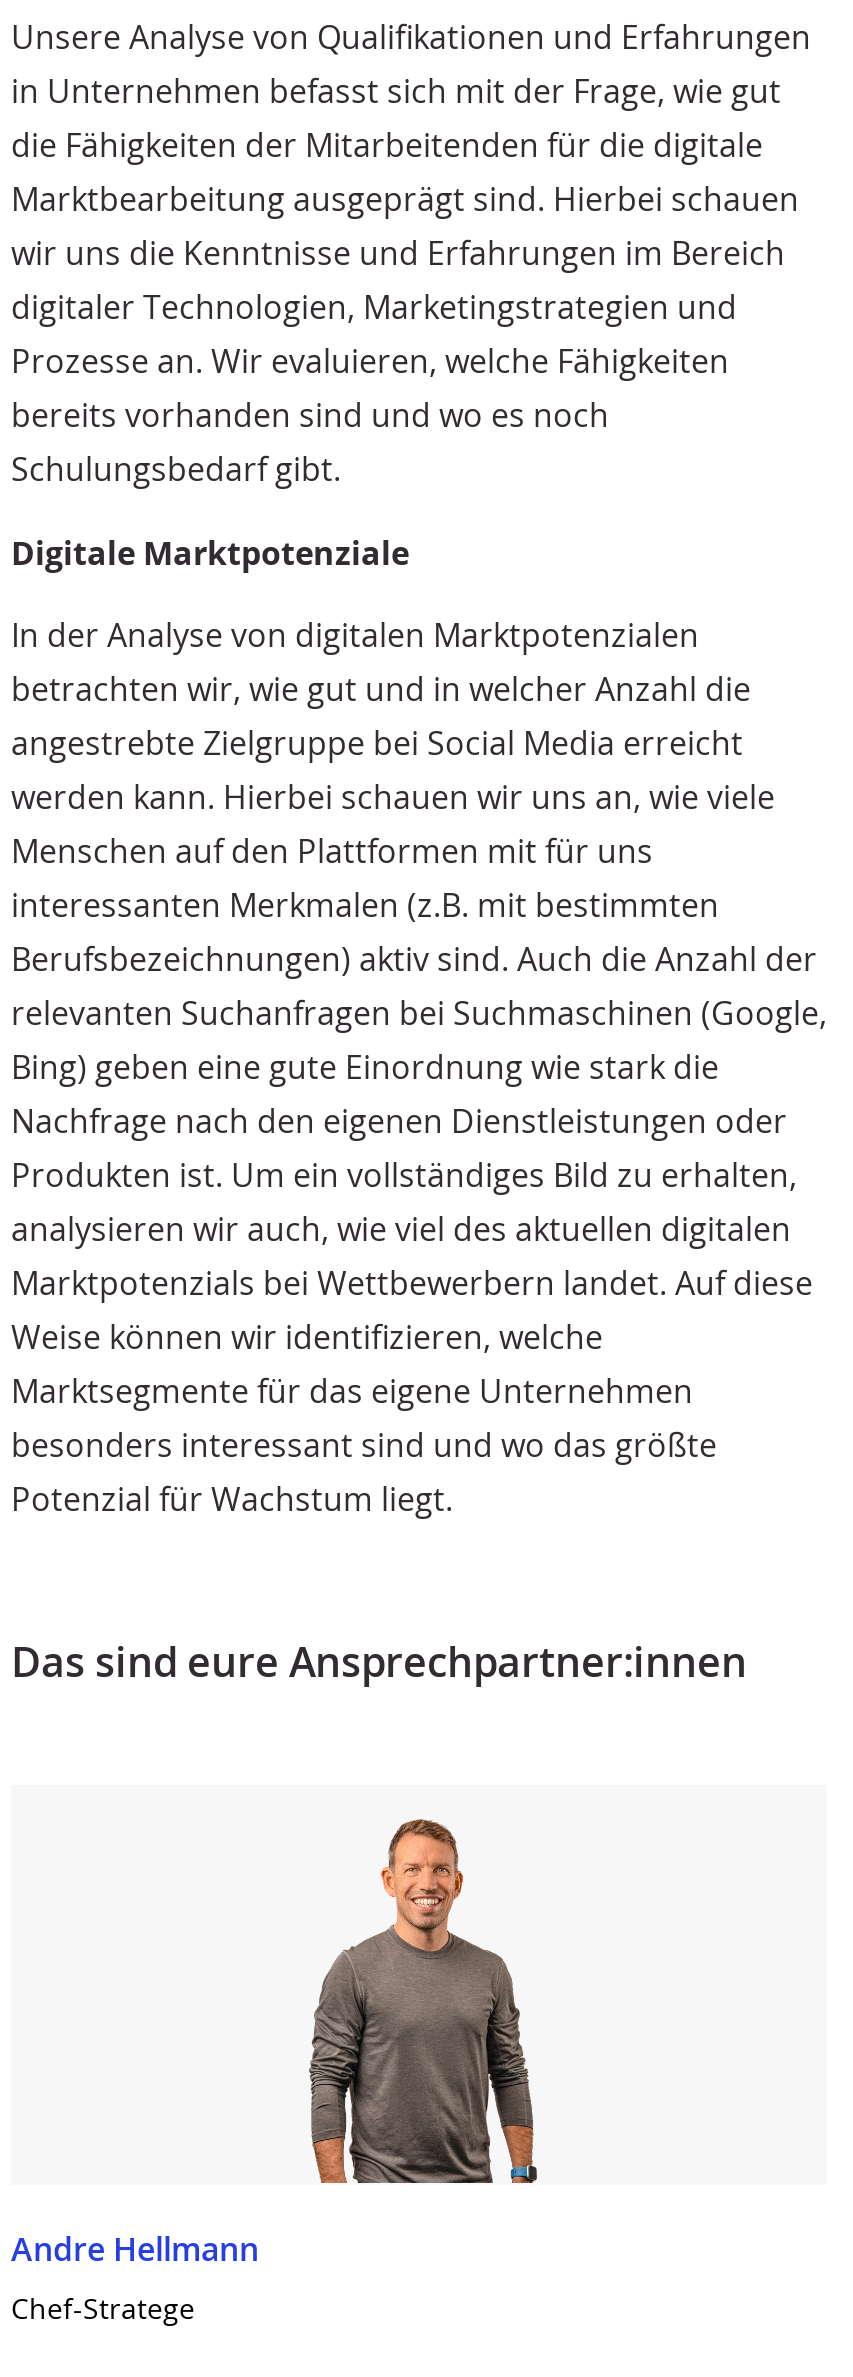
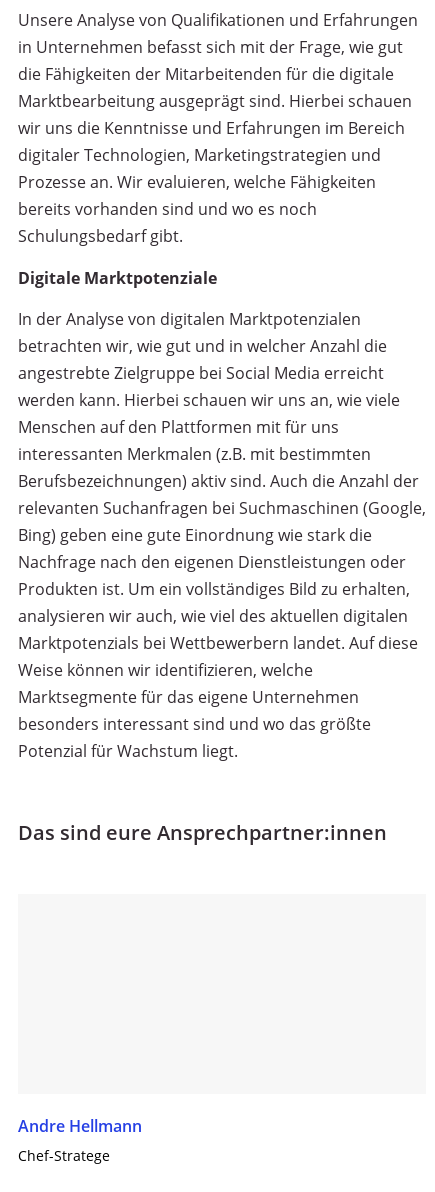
[307,1817,539,2185] [image] -> none

